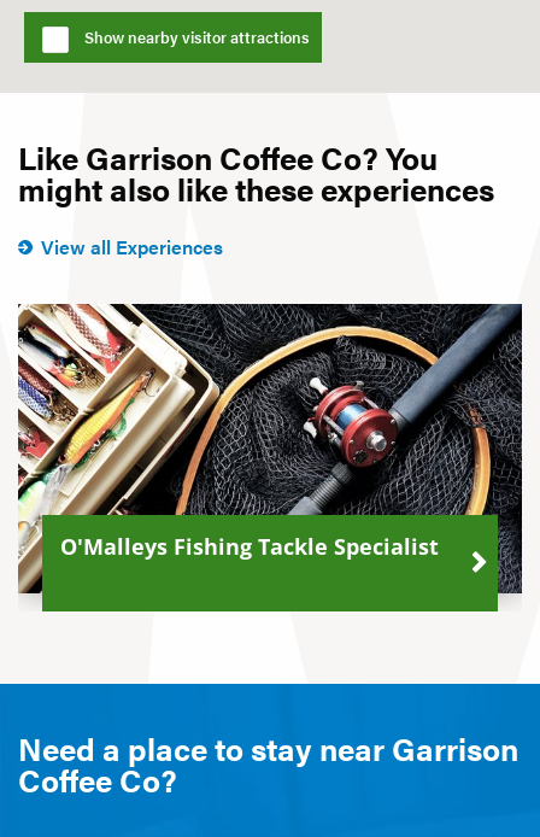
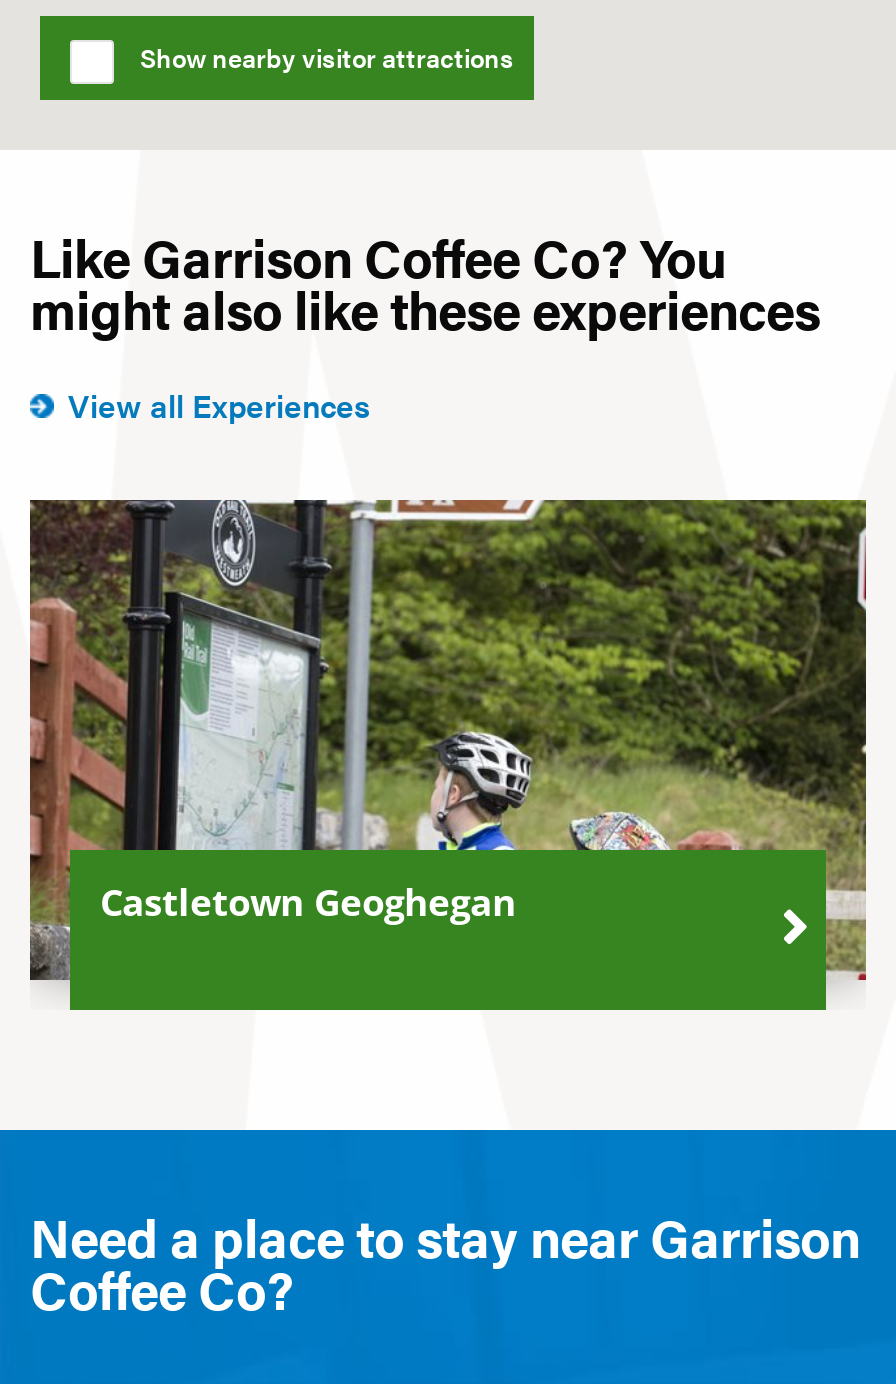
[17,303,523,595] [image] | O'Malleys Fishing Tackle Specialist -> [28,498,868,982] [image] | Castletown Geoghegan

